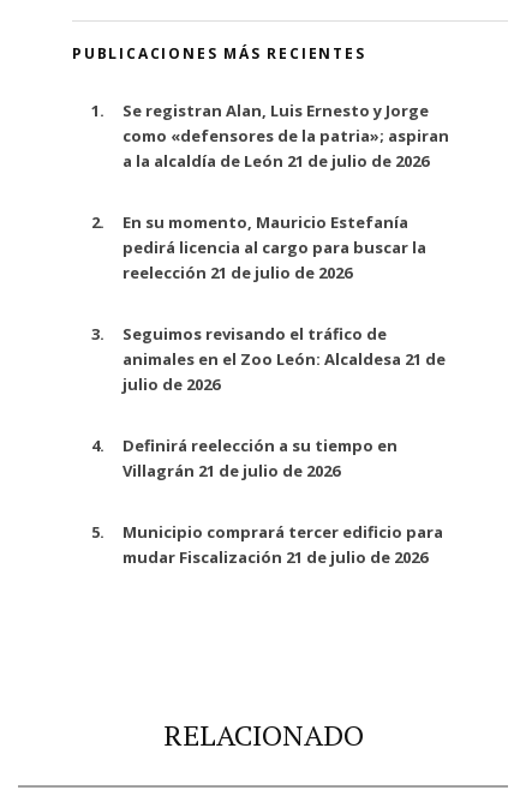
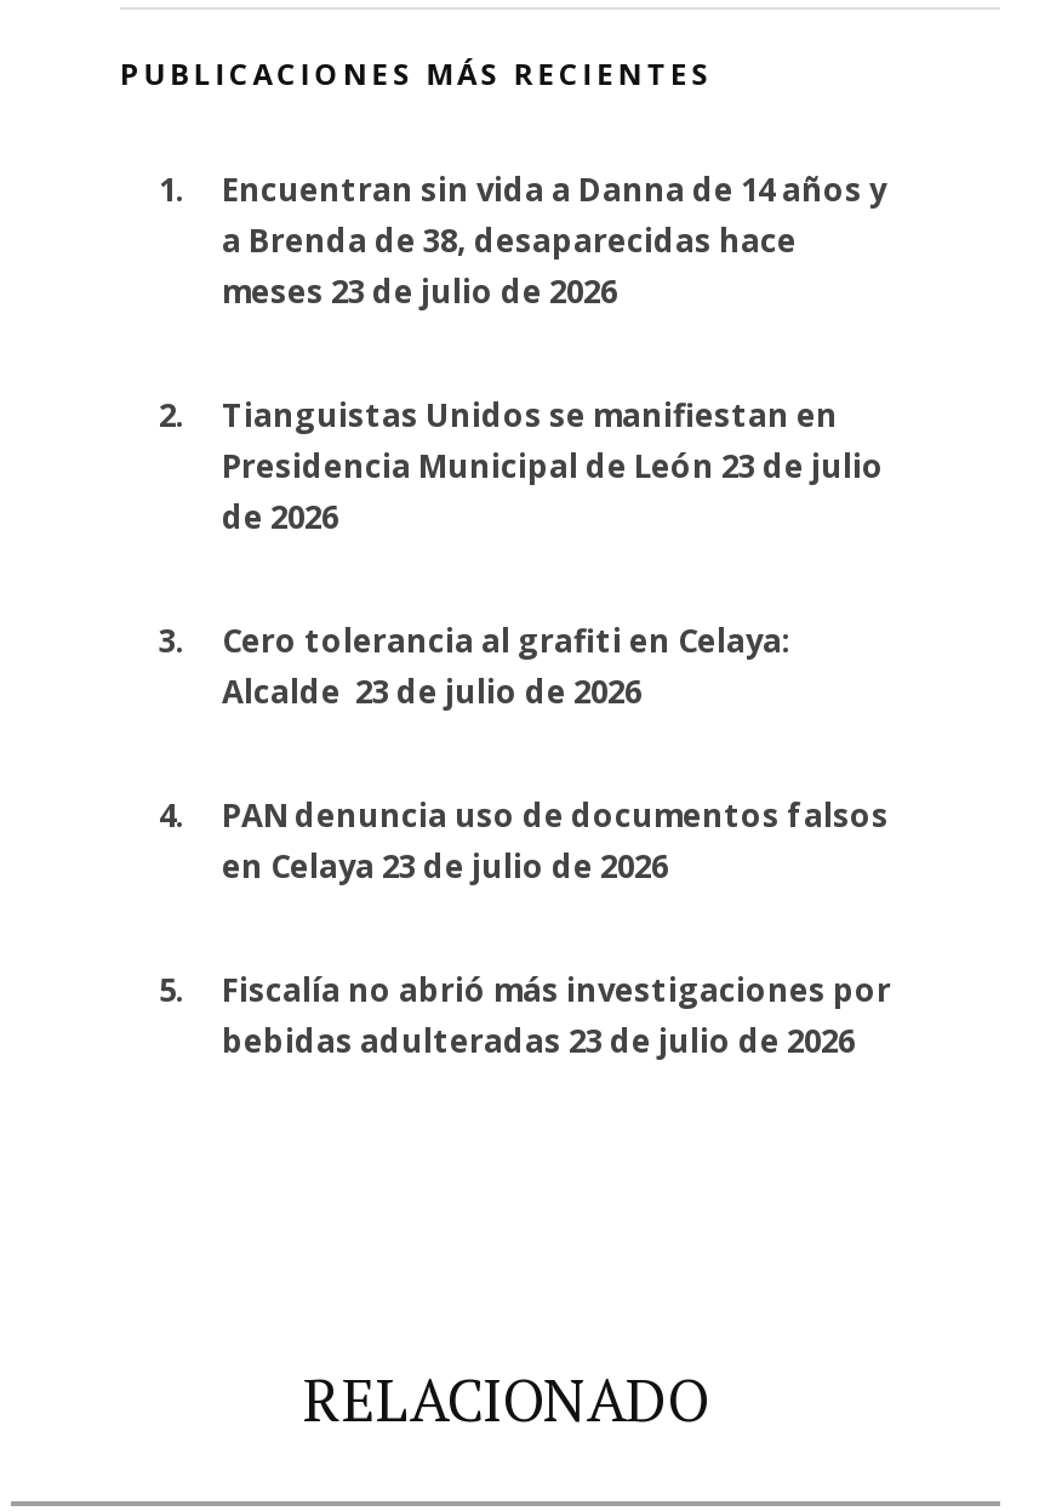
[122,100,449,172] Se registran Alan, Luis Ernesto y Jorge | como «defensores de la patria»; aspiran | a la alcaldía de León 21 de julio de 2026 -> [222,167,886,313] Encuentran sin vida a Danna de 14 años y | a Brenda de 38, desaparecidas hace | meses 23 de julio de 2026
[122,211,426,283] En su momento, Mauricio Estefanía | pedirá licencia al cargo para buscar la | reelección 21 de julio de 2026 -> [222,393,884,538] Tianguistas Unidos se manifiestan en | Presidencia Municipal de León 23 de julio | de 2026
[122,323,446,395] Seguimos revisando el tráfico de | animales en el Zoo León: Alcaldesa 21 de | julio de 2026 -> [222,618,792,713] Cero tolerancia al grafiti en Celaya: | Alcalde 23 de julio de 2026
[122,435,398,481] Definirá reelección a su tiempo en | Villagrán 21 de julio de 2026 -> [222,793,889,888] PAN denuncia uso de documentos falsos | en Celaya 23 de julio de 2026
[122,521,443,568] Municipio comprará tercer edificio para | mudar Fiscalización 21 de julio de 2026 -> [222,968,891,1062] Fiscalía no abrió más investigaciones por | bebidas adulteradas 23 de julio de 2026

